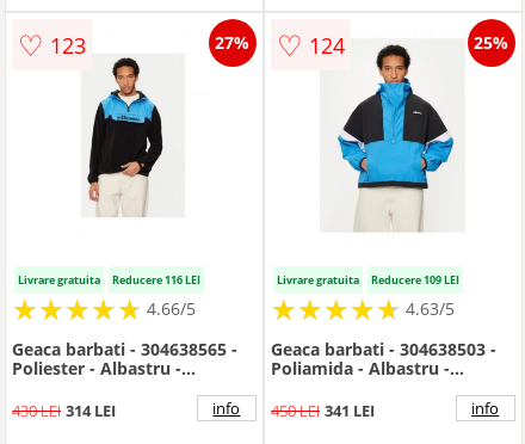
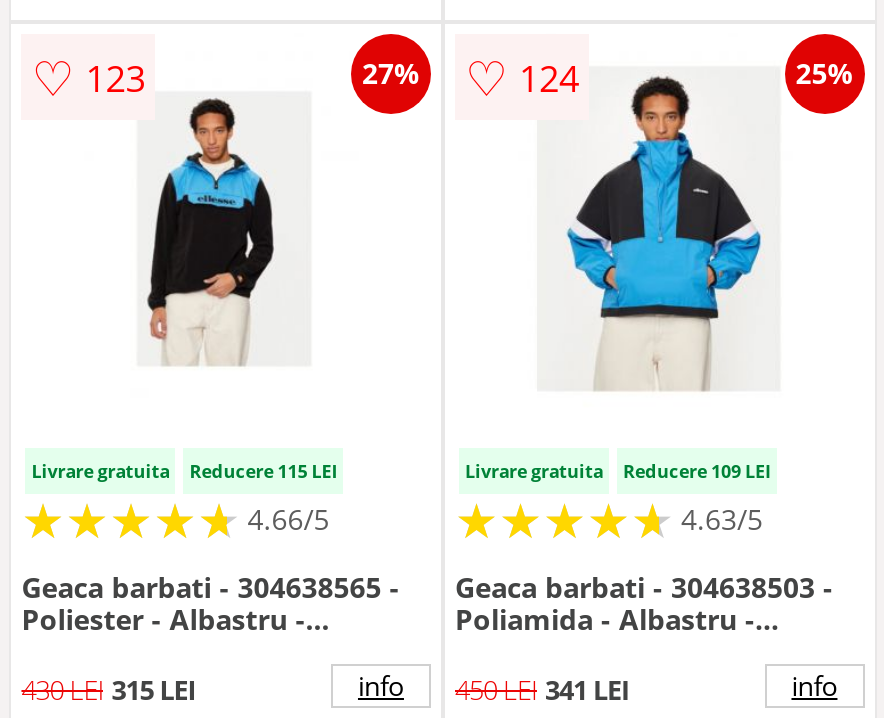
[18,272,201,288] Livrare gratuita Reducere 116 LEI -> [31,458,337,484] Livrare gratuita Reducere 115 LEI
[66,400,116,422] 314 LEI -> [111,672,195,708] 315 LEI

